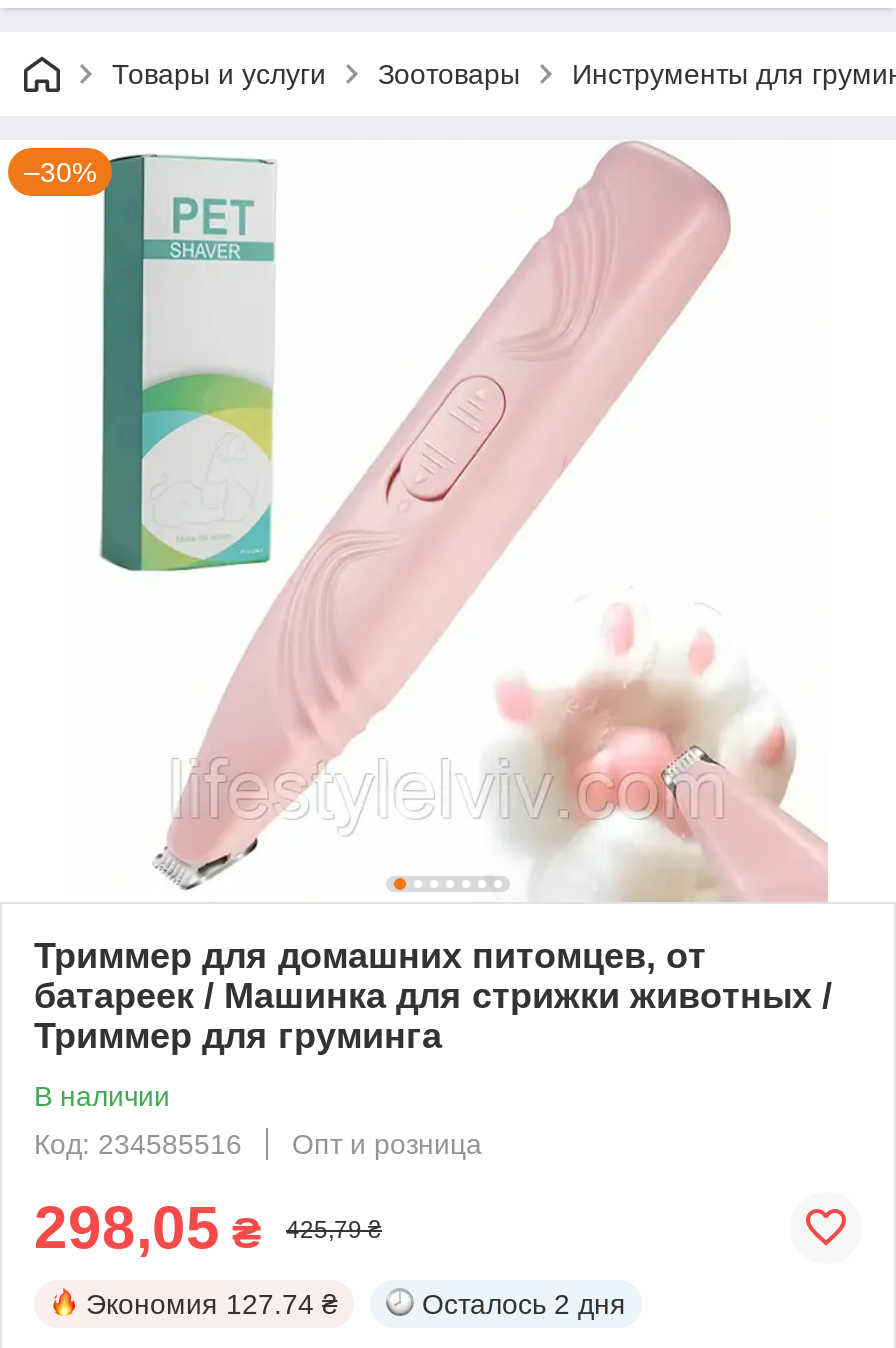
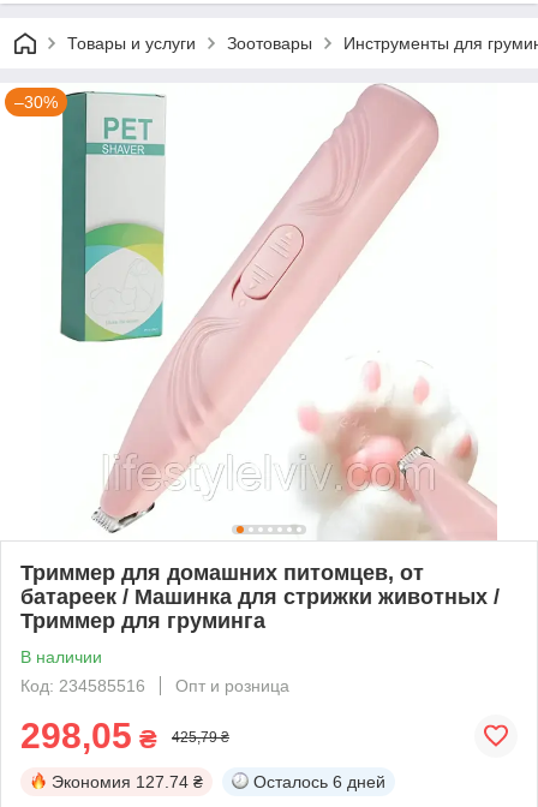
[422,1288,626,1320] Осталось 2 дня -> [253,772,385,791] Осталось 6 дней

